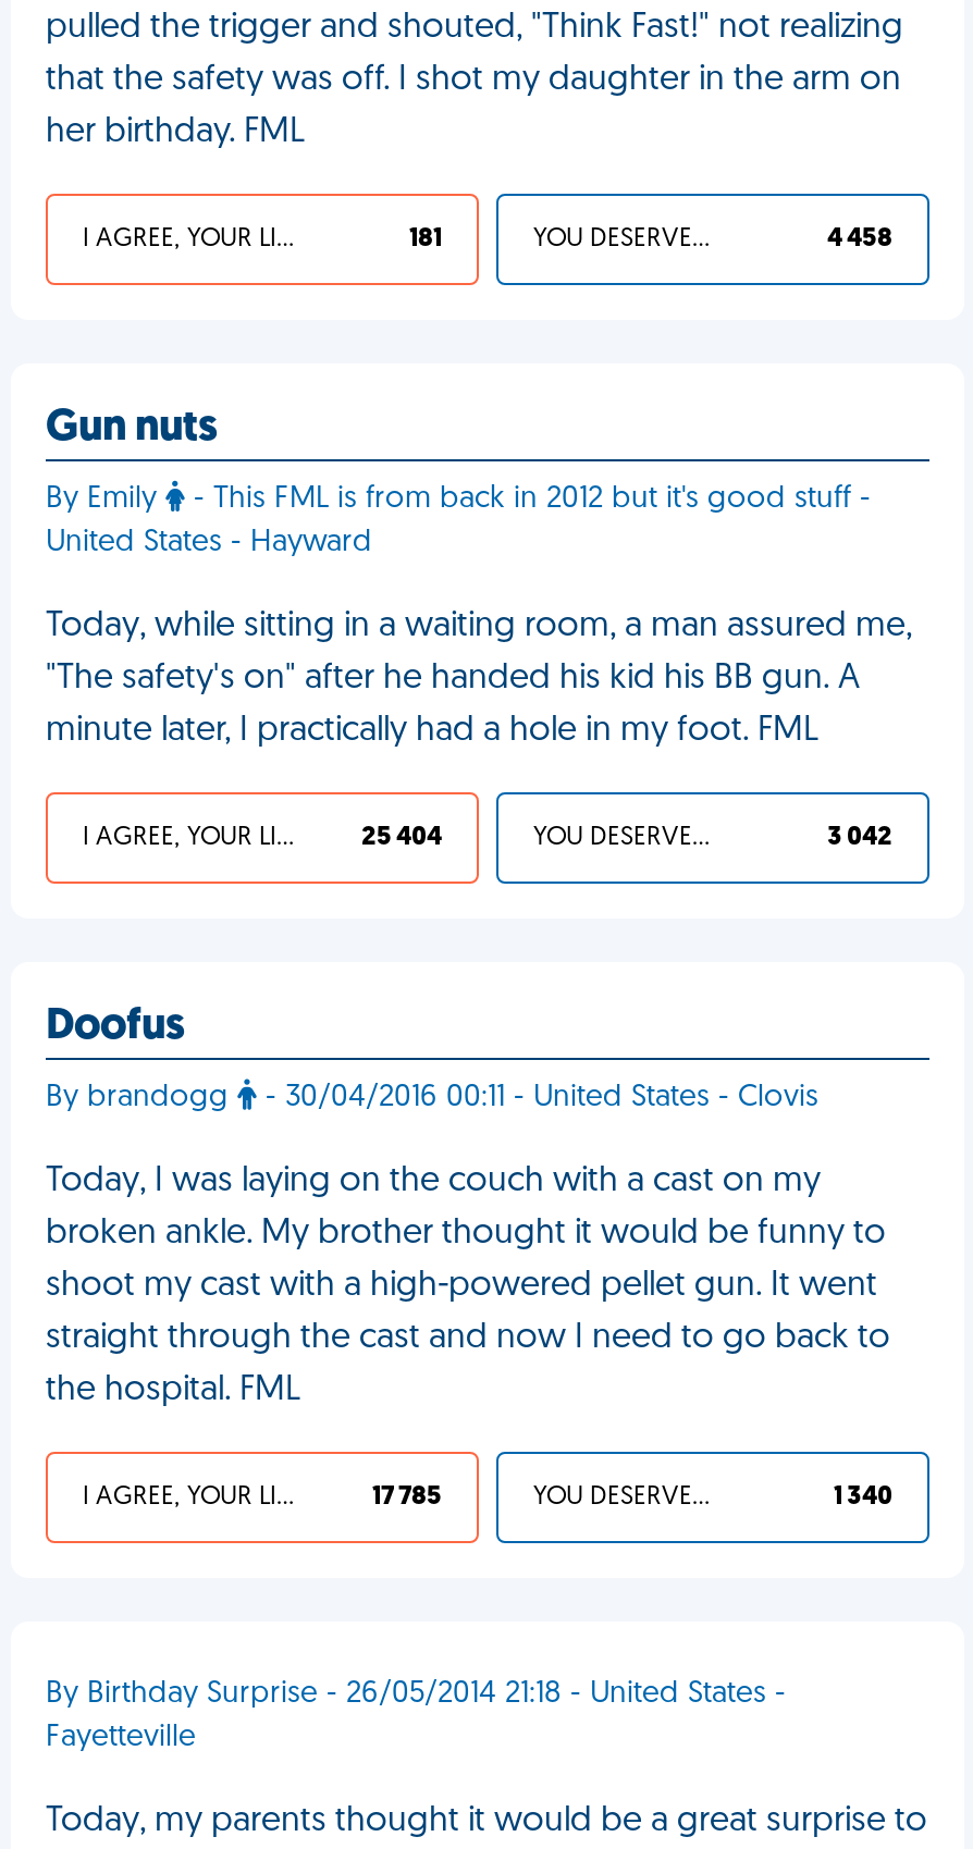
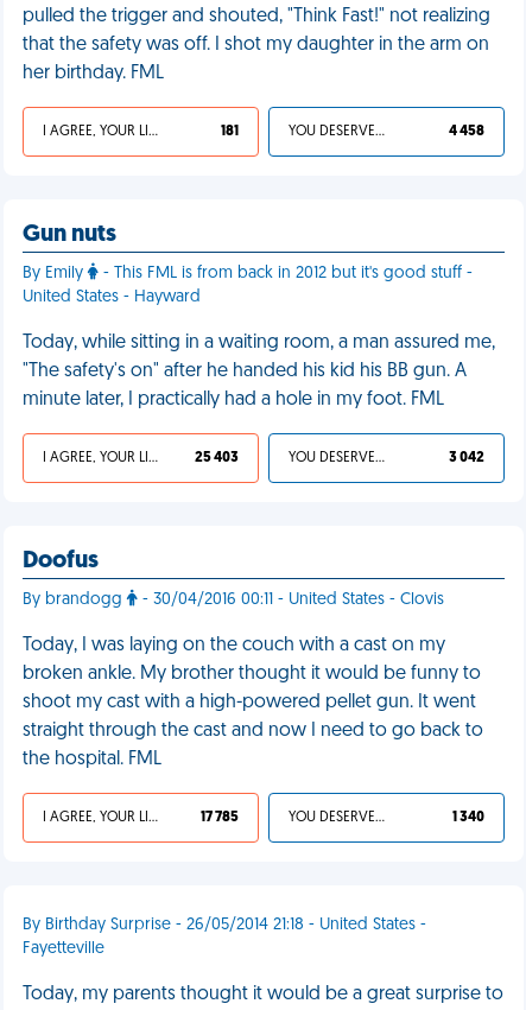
[361,825,442,851] 25 404 -> [195,451,239,465] 25 403

